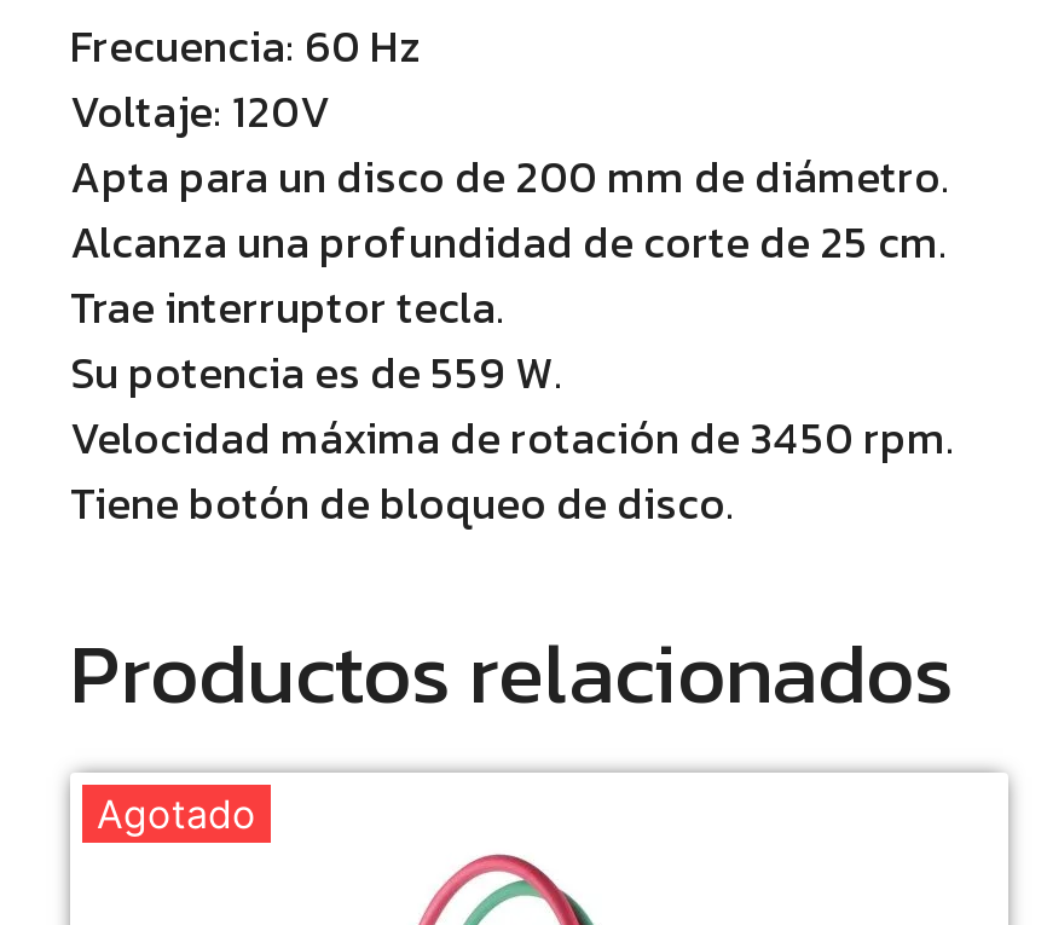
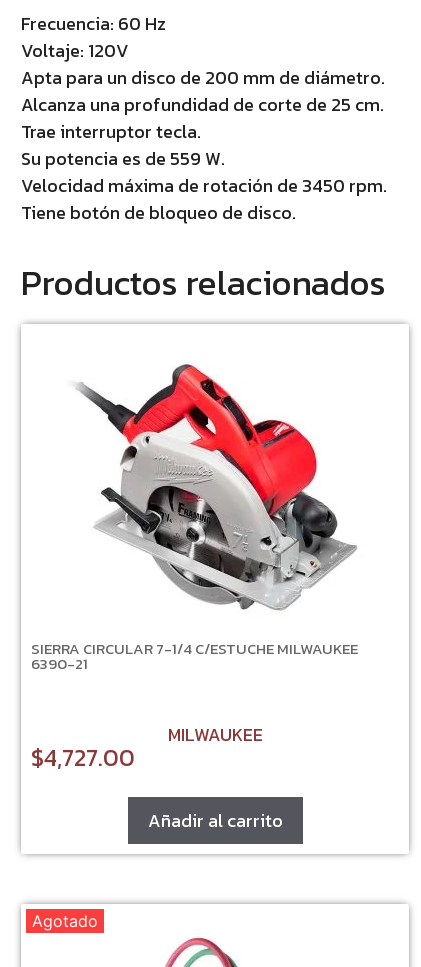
none -> [31,363,358,834] [image] | SIERRA CIRCULAR 7-1/4 C/ESTUCHE MILWAUKEE | 6390-21 | MILWAUKEE | $4,727.00 | Añadir al carrito

